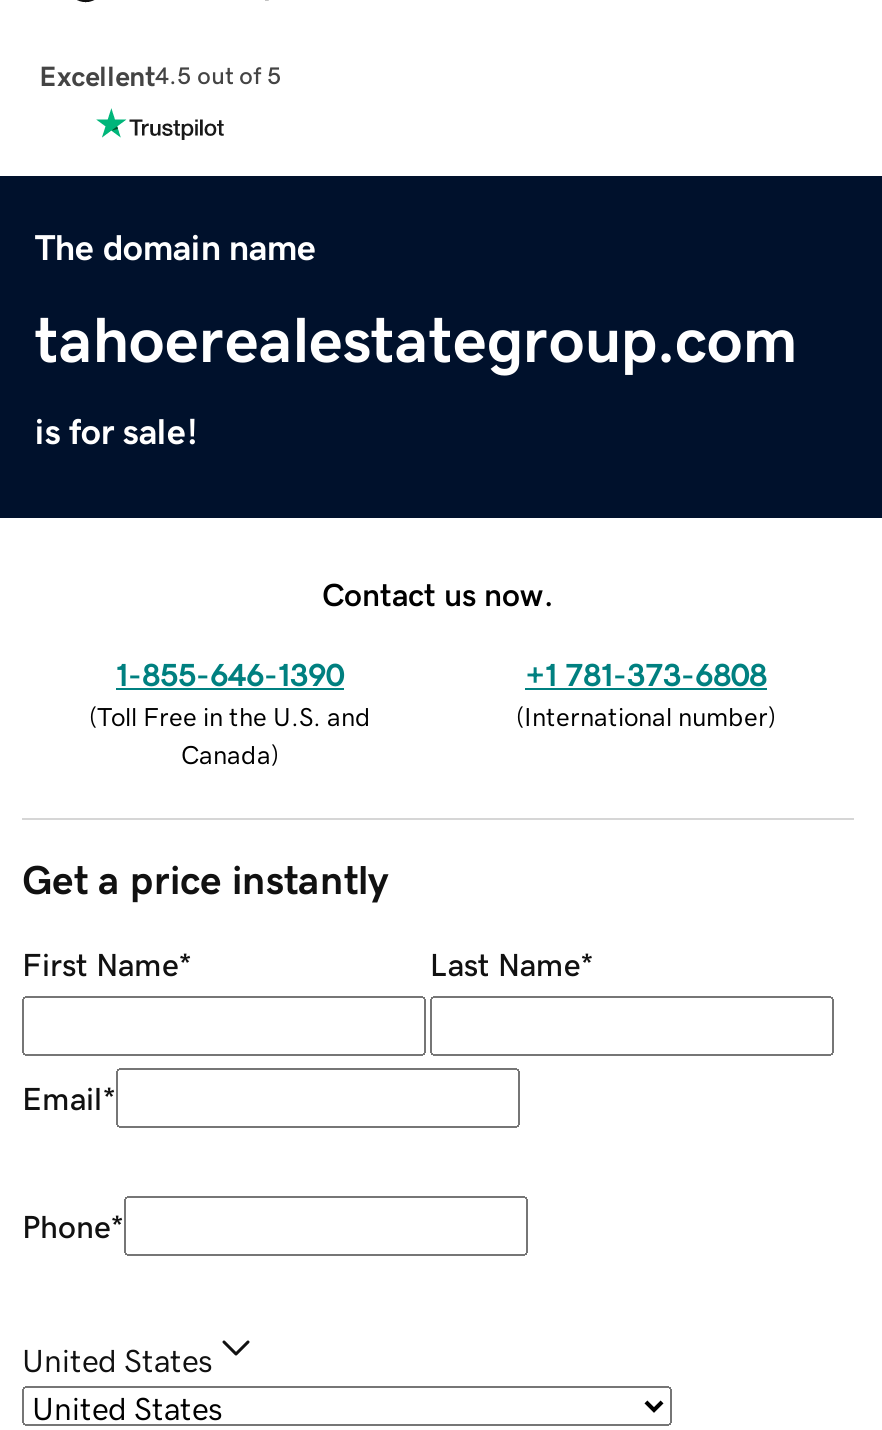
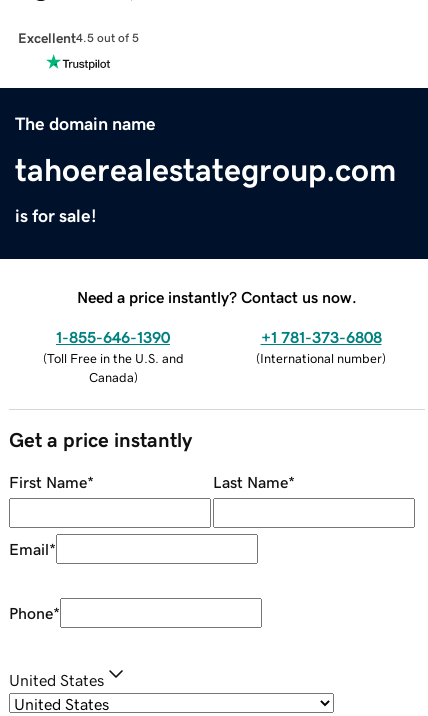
[322,577,554,609] Contact us now. -> [77,289,357,305] Need a price instantly? Contact us now.

